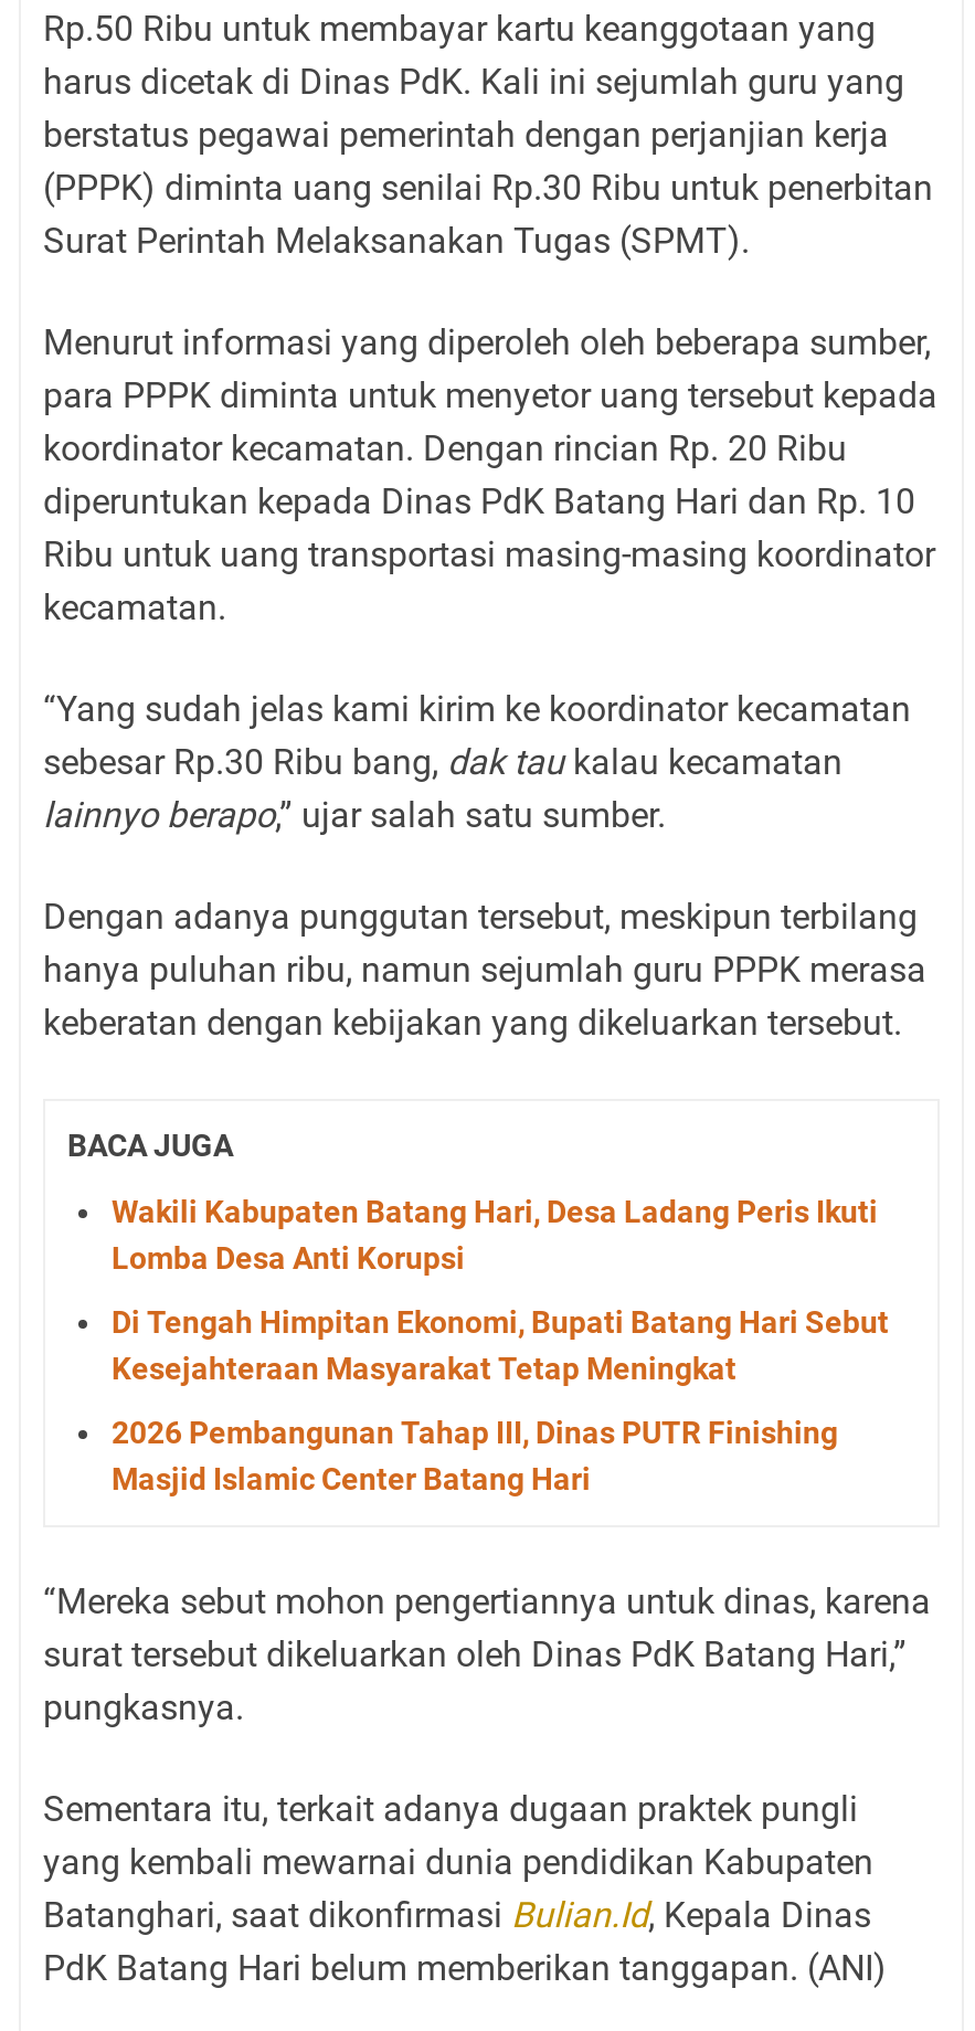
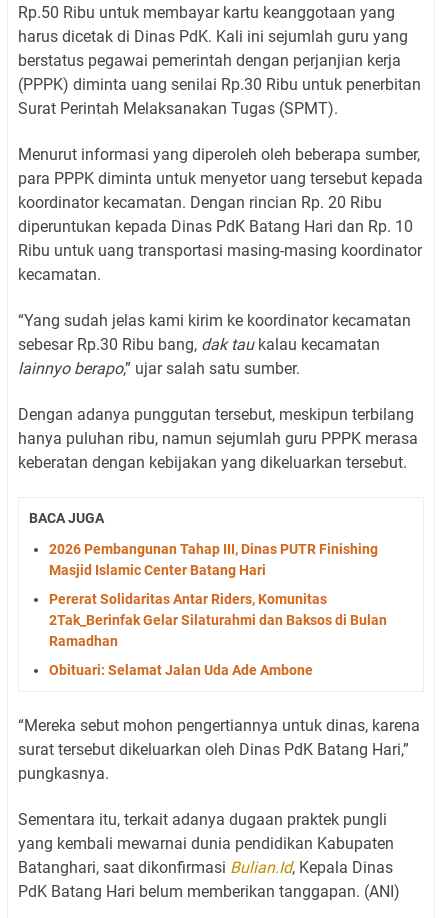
[112,1194,889,1386] Wakili Kabupaten Batang Hari, Desa Ladang Peris Ikuti | Lomba Desa Anti Korupsi | Di Tengah Himpitan Ekonomi, Bupati Batang Hari Sebut | Kesejahteraan Masyarakat Tetap Meningkat -> none
moved [112,1415,838,1497] -> [49,541,378,578]: 2026 Pembangunan Tahap III, Dinas PUTR Finishing | Masjid Islamic Center Batang Hari
none -> [49,591,387,678] Pererat Solidaritas Antar Riders, Komunitas | 2Tak_Berinfak Gelar Silaturahmi dan Baksos di Bulan | Ramadhan | Obituari: Selamat Jalan Uda Ade Ambone

